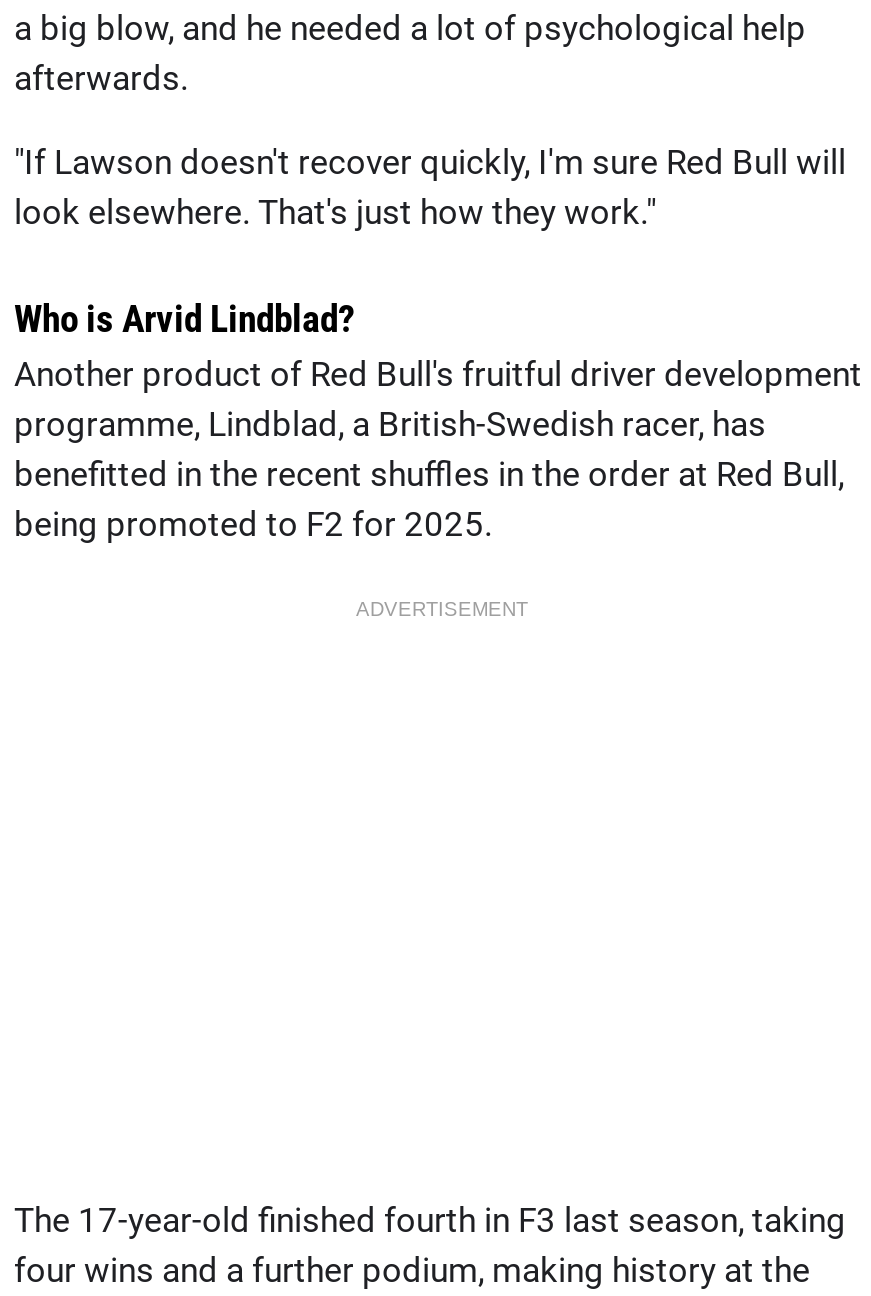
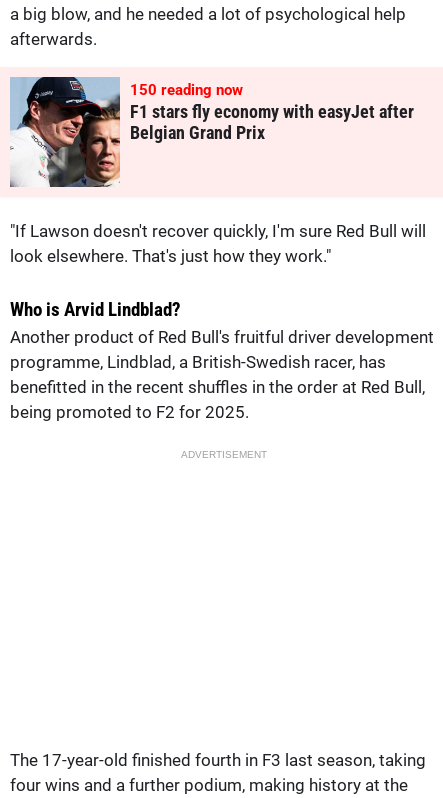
none -> [9,76,414,188] [image] | 150 reading now | F1 stars fly economy with easyJet after | Belgian Grand Prix

